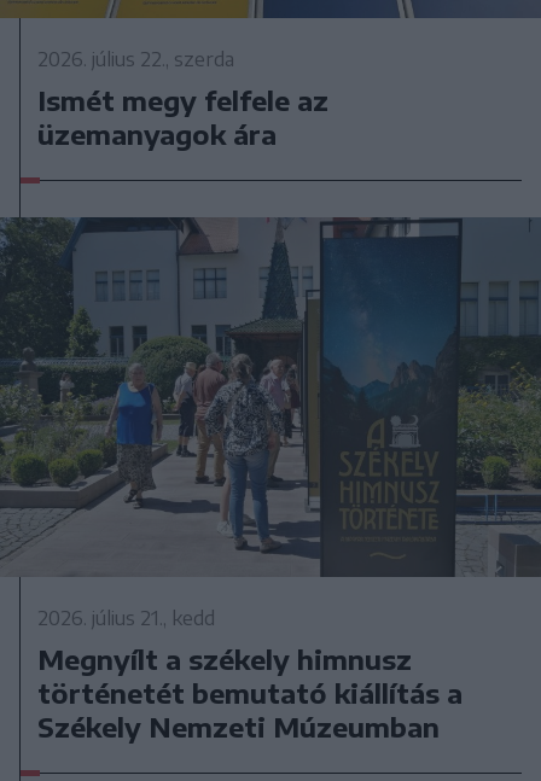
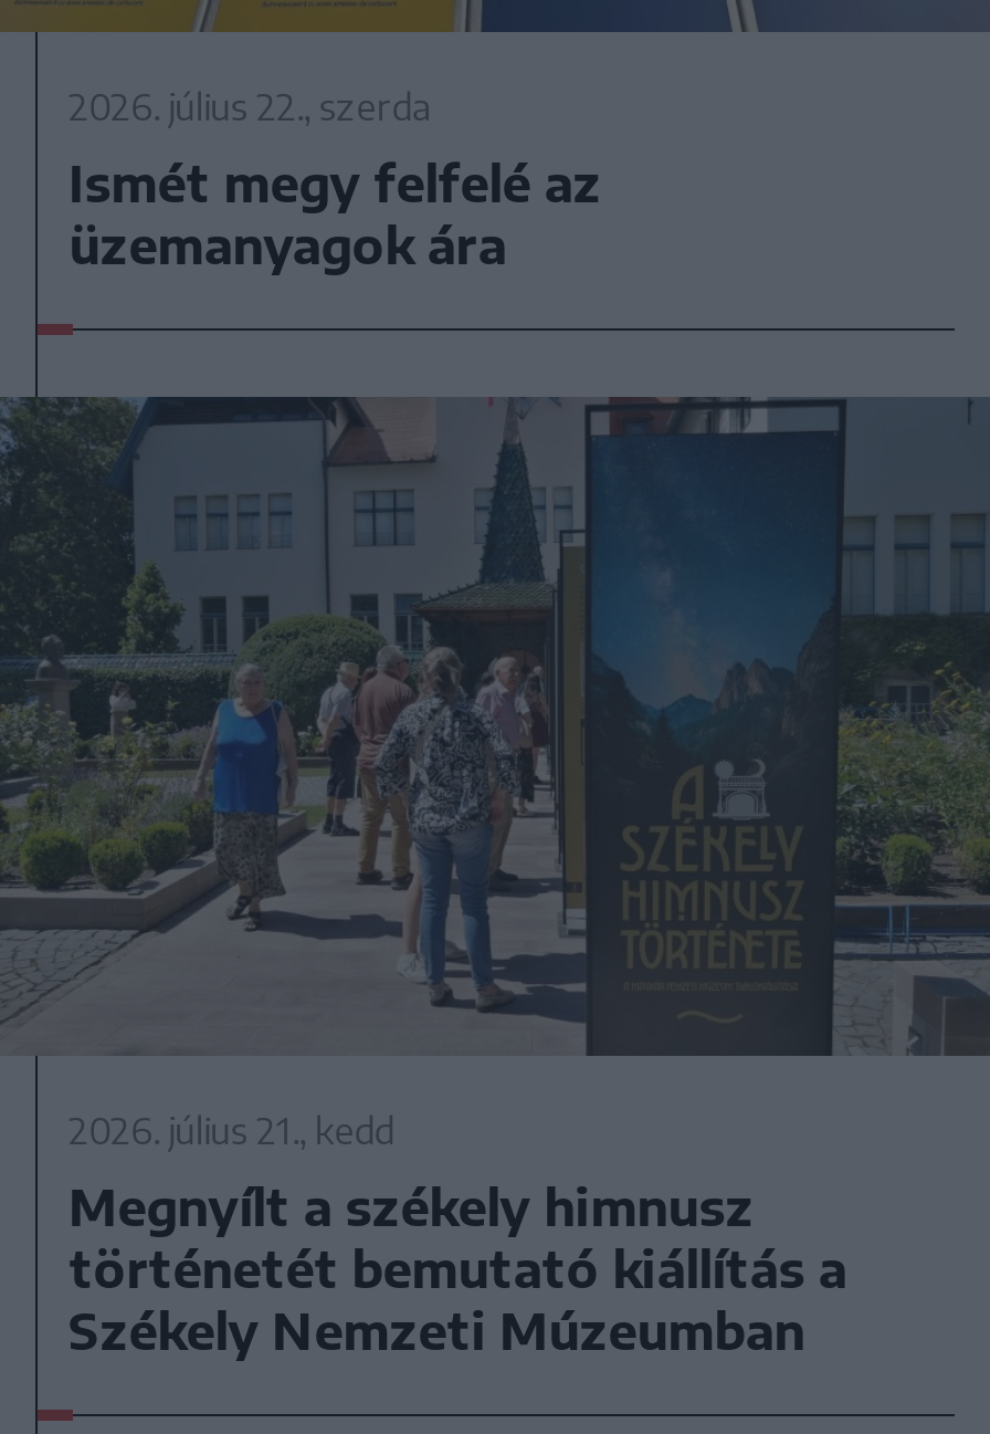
[38,83,329,116] Ismét megy felfele az -> [69,151,601,213] Ismét megy felfelé az

